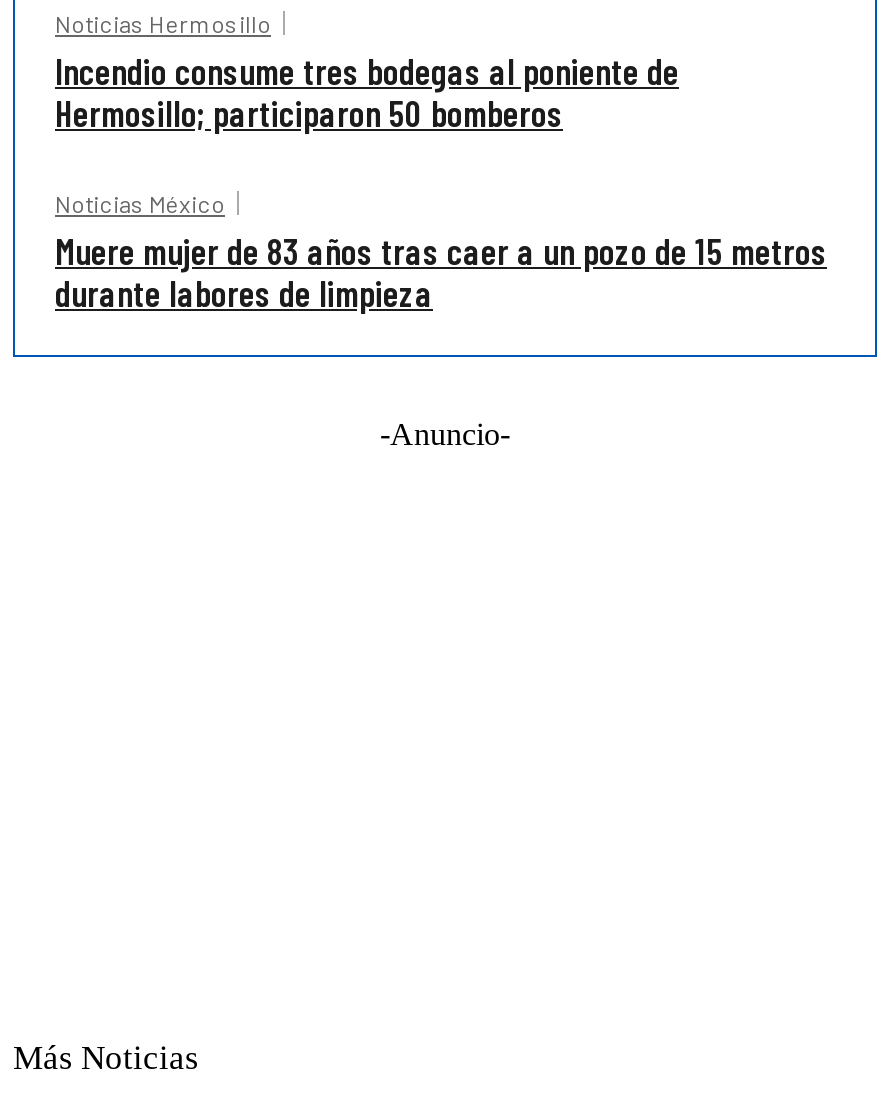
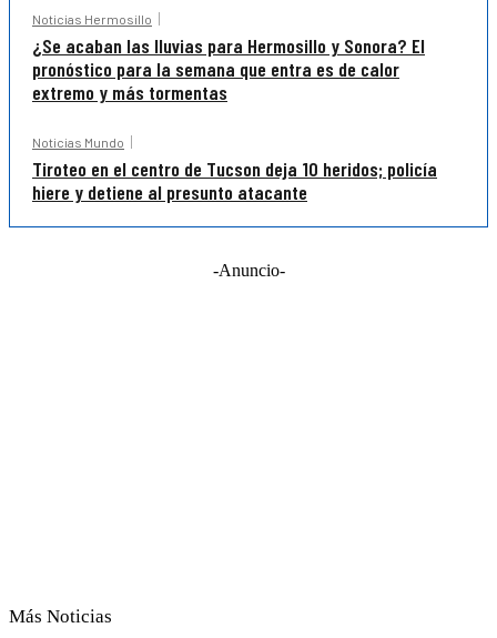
[55,49,679,135] Incendio consume tres bodegas al poniente de | Hermosillo; participaron 50 bomberos -> [32,33,425,104] ¿Se acaban las lluvias para Hermosillo y Sonora? El | pronóstico para la semana que entra es de calor | extremo y más tormentas
[55,189,827,315] Noticias México | Muere mujer de 83 años tras caer a un pozo de 15 metros | durante labores de limpieza -> [32,134,437,204] Noticias Mundo | Tiroteo en el centro de Tucson deja 10 heridos; policía | hiere y detiene al presunto atacante

